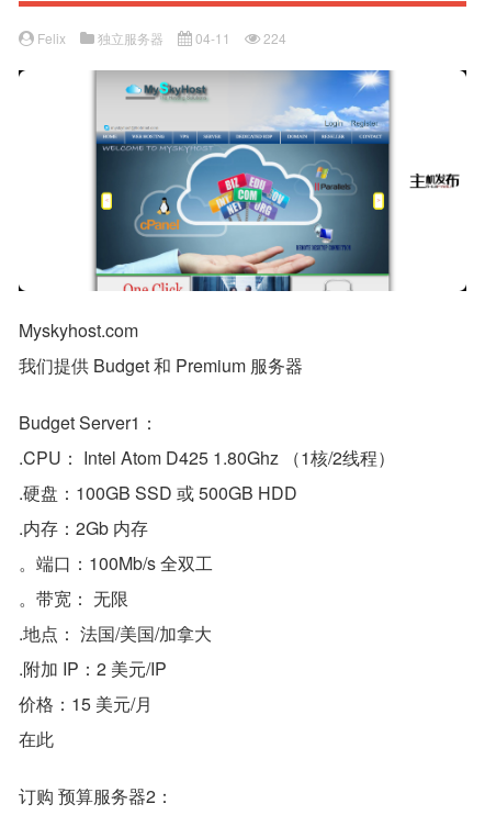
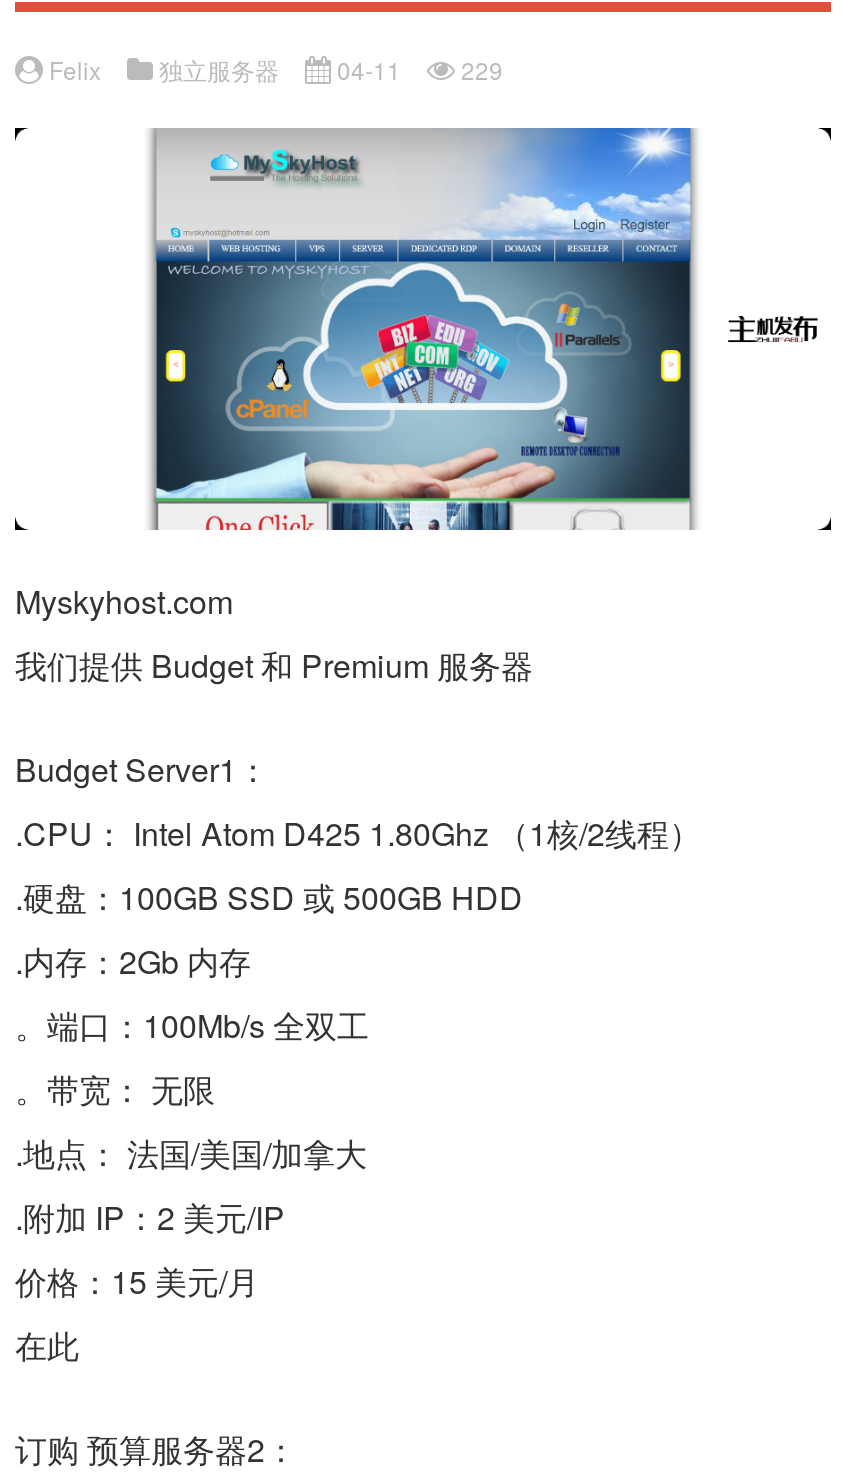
[37,28,286,47] Felix 独立服务器 04-11 224 -> [49,52,503,86] Felix 独立服务器 04-11 229

